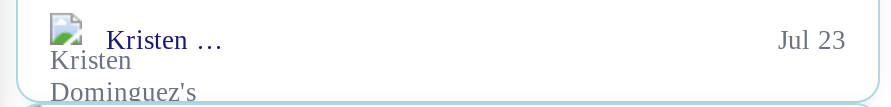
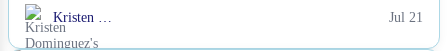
[778,26,846,56] Jul 23 -> [389,10,423,25] Jul 21

